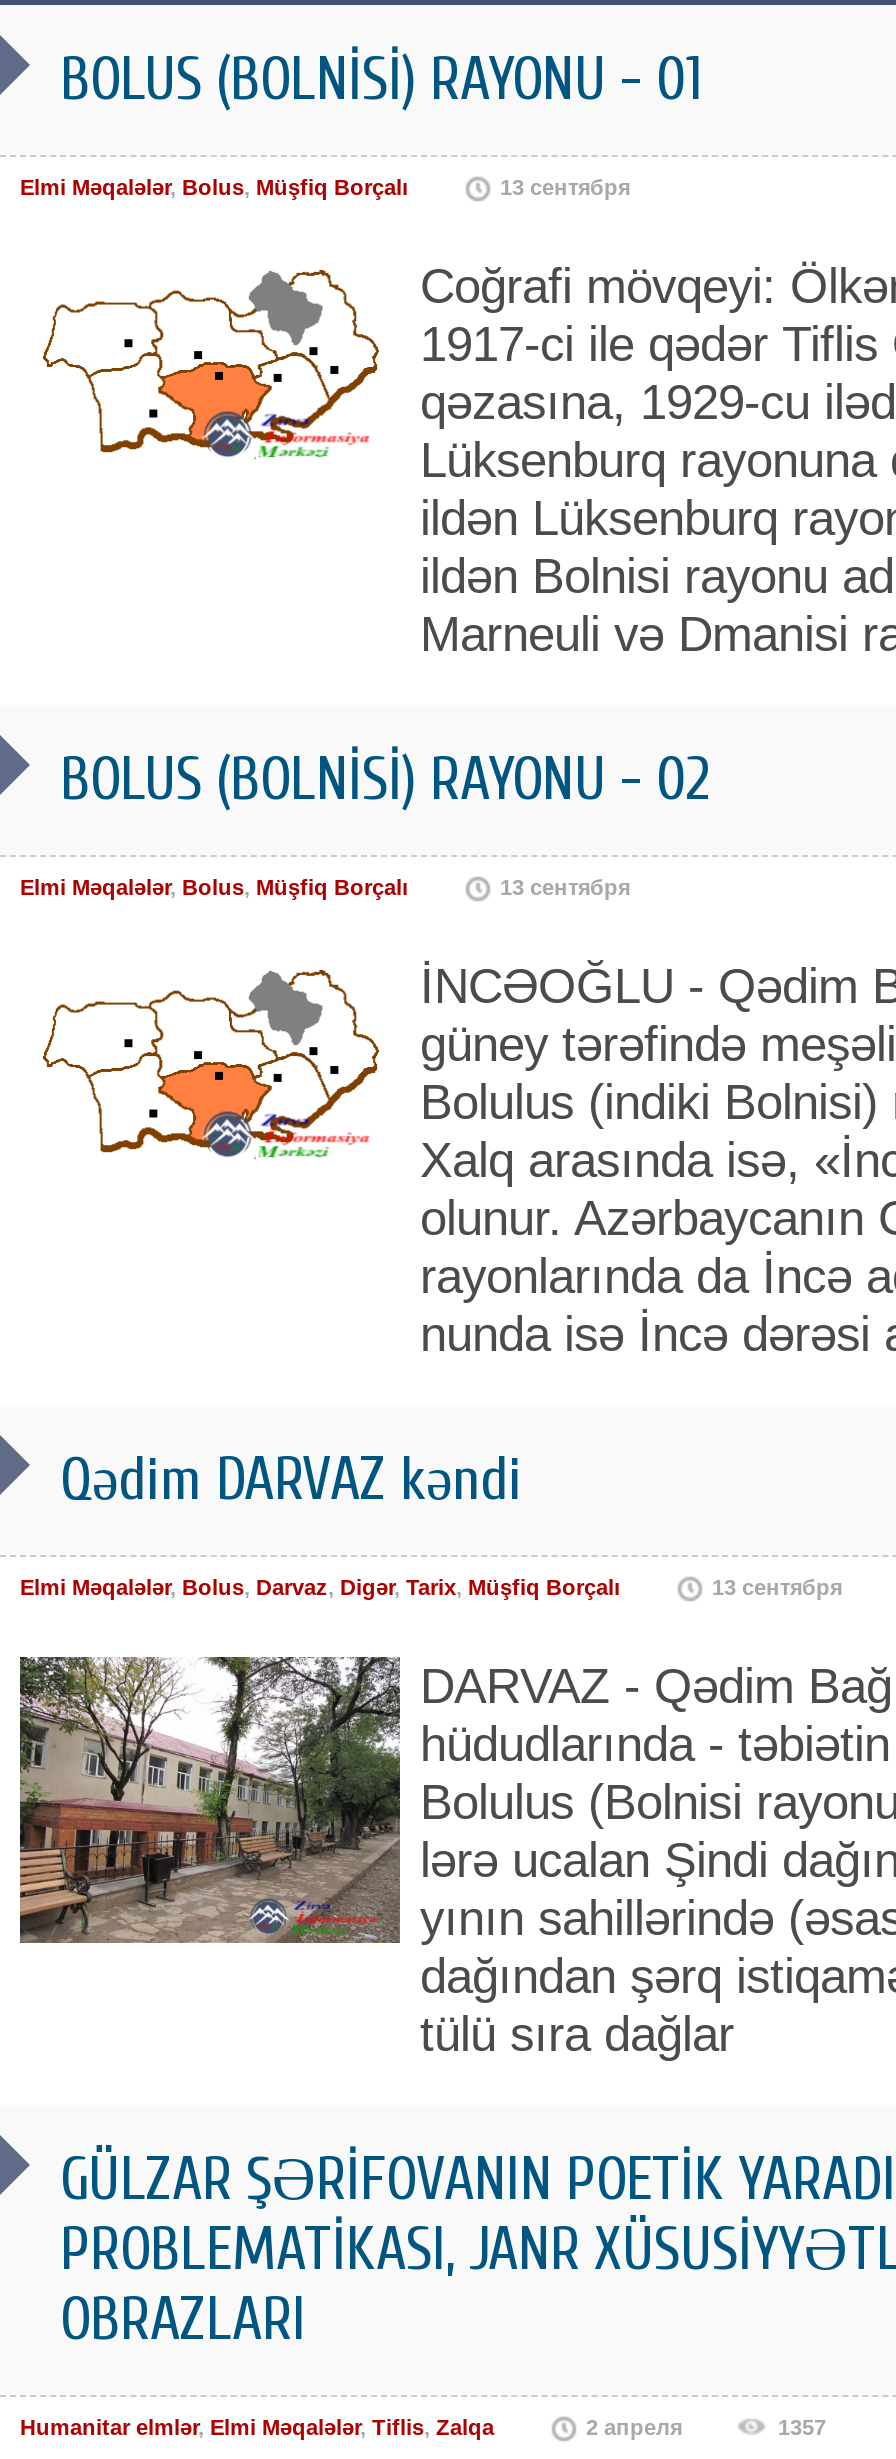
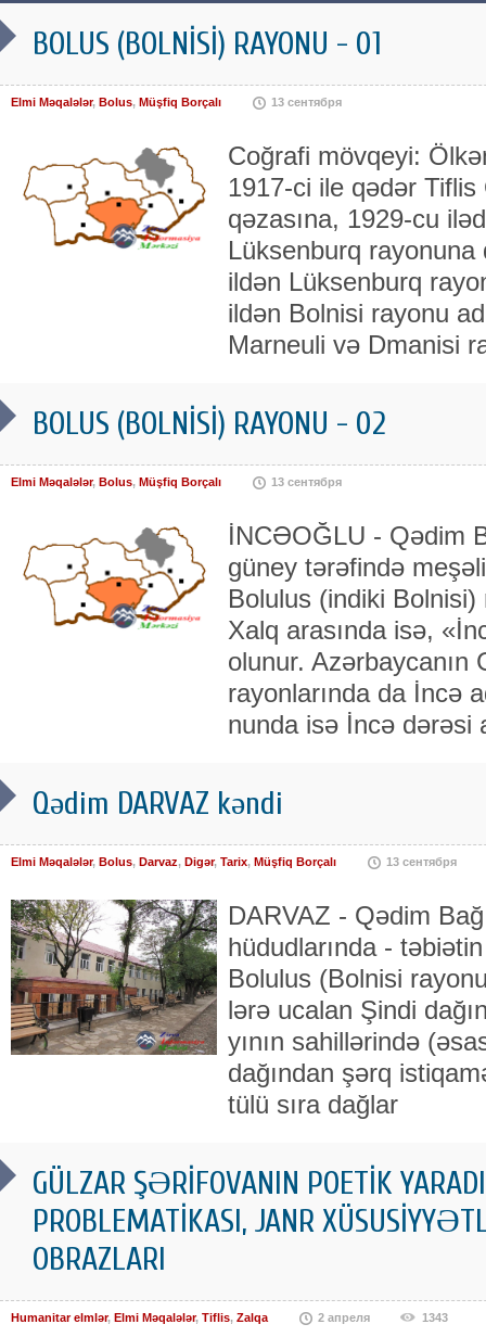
[778,2415,826,2439] 1357 -> [422,1311,448,1324] 1343

